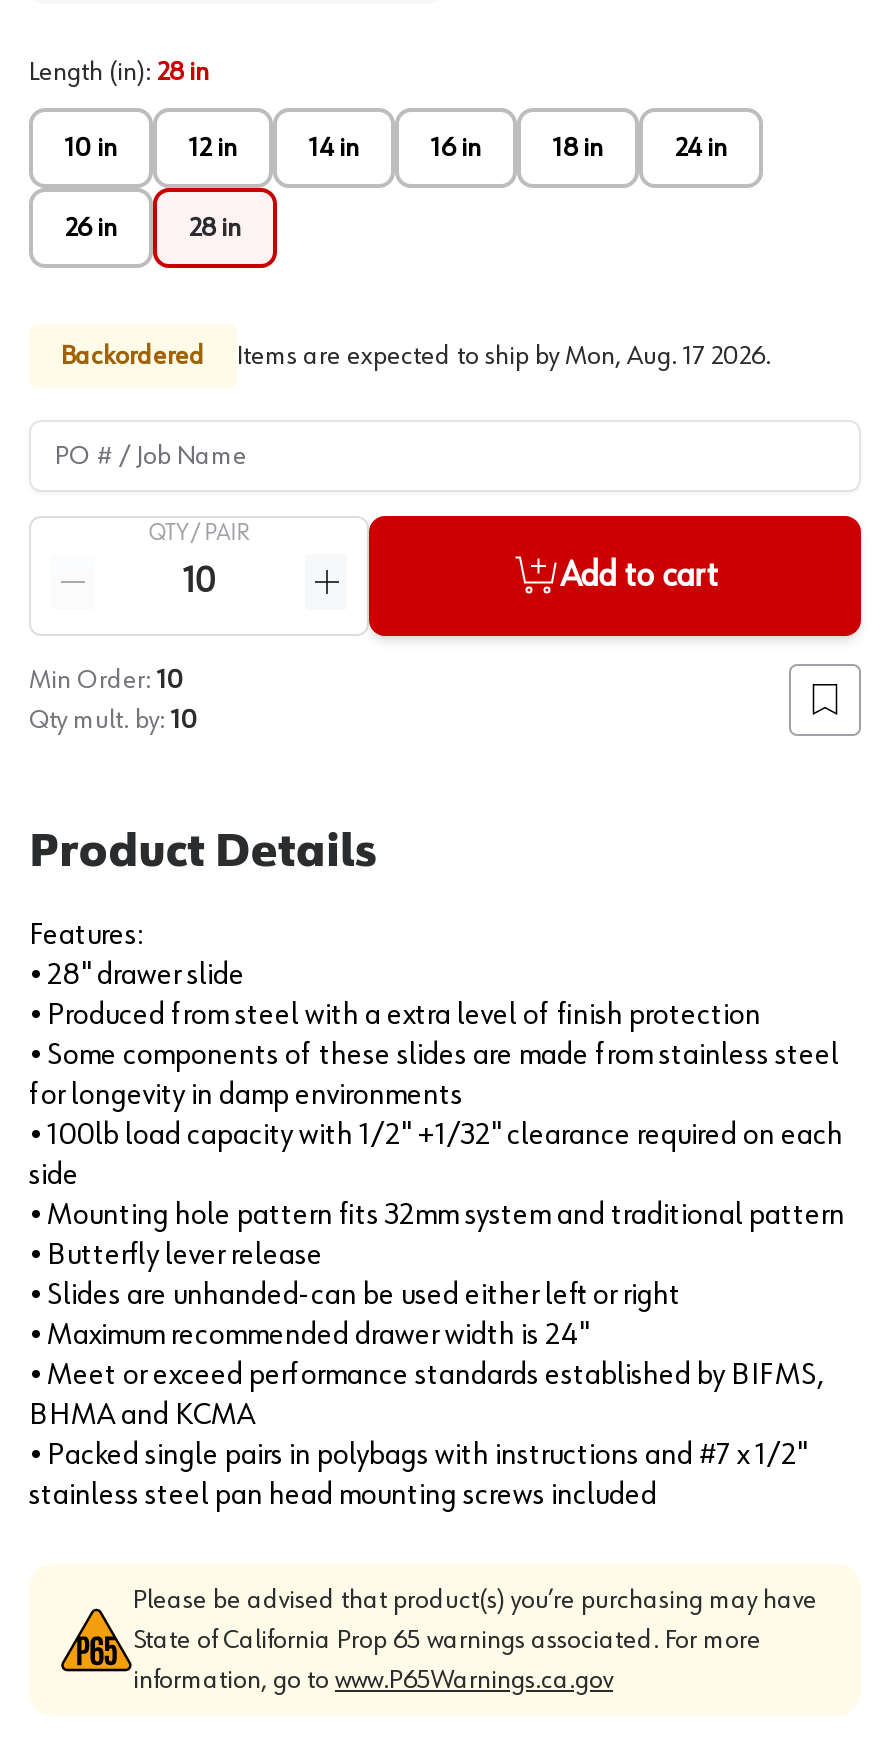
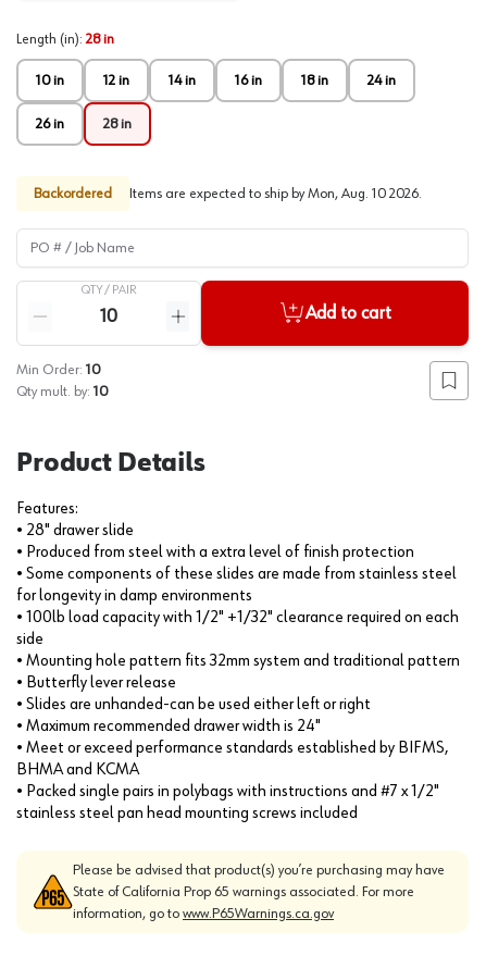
[237,342,771,370] Items are expected to ship by Mon, Aug. 17 2026. -> [129,186,422,201] Items are expected to ship by Mon, Aug. 10 2026.

